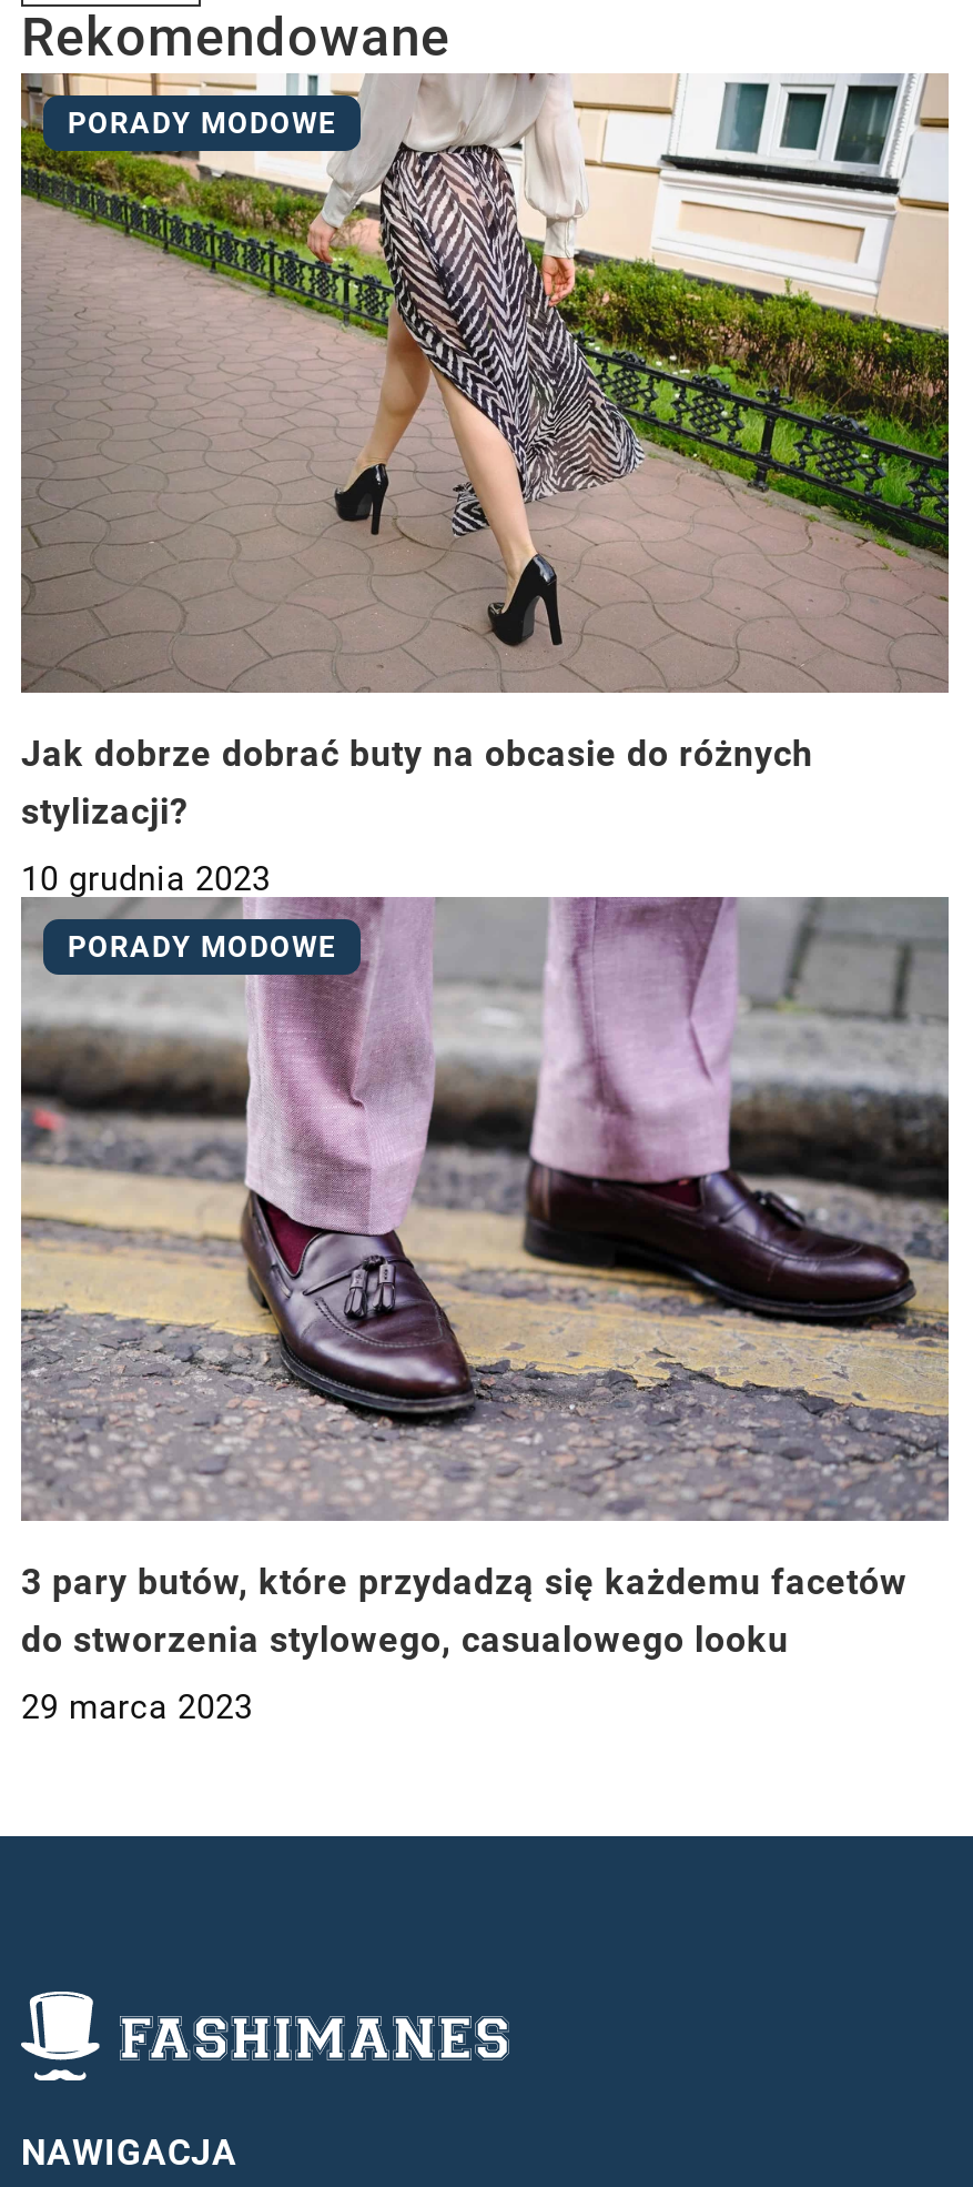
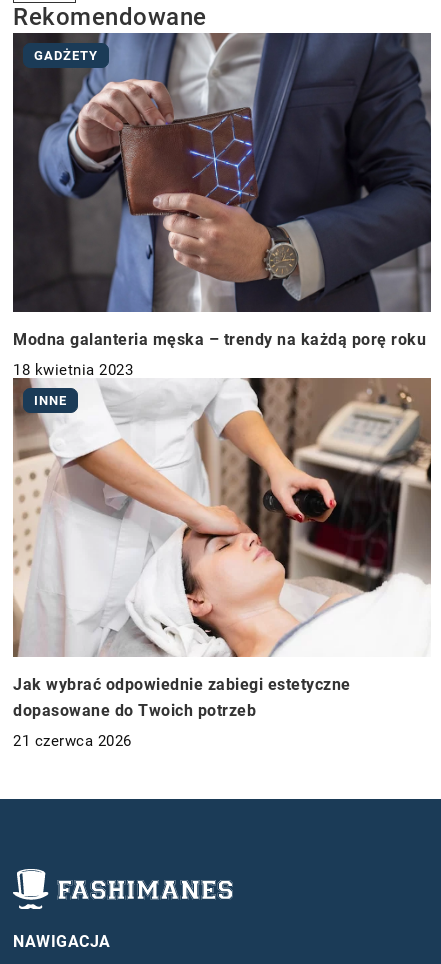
[21,73,949,695] [image] | PORADY MODOWE -> [13,32,431,312] [image] | GADŻETY
[21,732,813,832] Jak dobrze dobrać buty na obcasie do różnych | stylizacji? -> [13,330,426,349] Modna galanteria męska – trendy na każdą porę roku
[19,859,951,1523] [image] | 10 grudnia 2023 -> [13,361,431,657] [image] | 18 kwietnia 2023
[68,930,336,963] PORADY MODOWE -> [34,393,67,408] INNE
[21,1560,908,1660] 3 pary butów, które przydadzą się każdemu facetów | do stworzenia stylowego, casualowego looku -> [13,674,350,719] Jak wybrać odpowiednie zabiegi estetyczne | dopasowane do Twoich potrzeb
[21,1686,253,1726] 29 marca 2023 -> [13,731,131,749] 21 czerwca 2026

